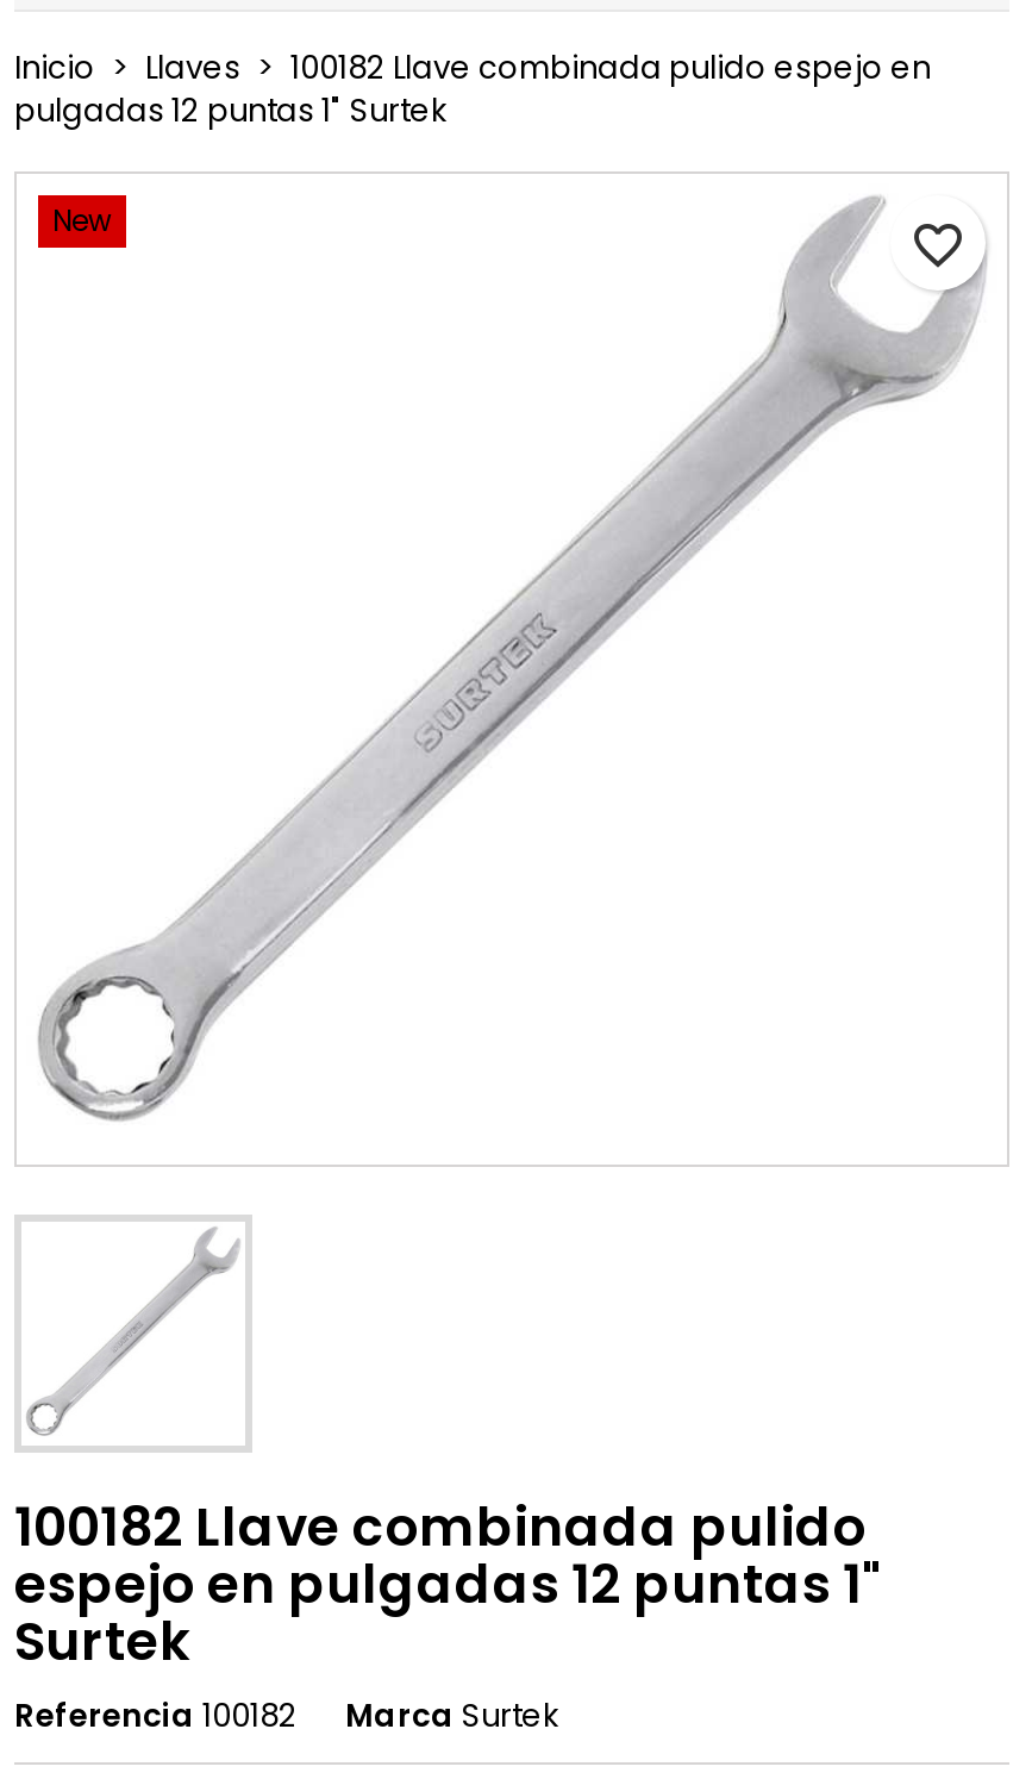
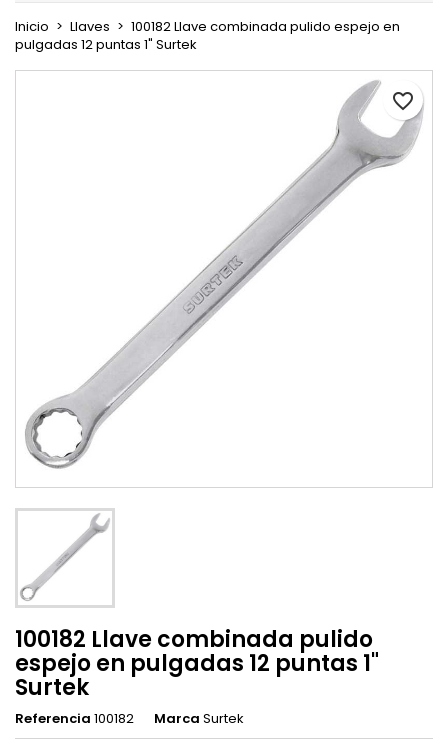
[52,199,112,239] New -> none

